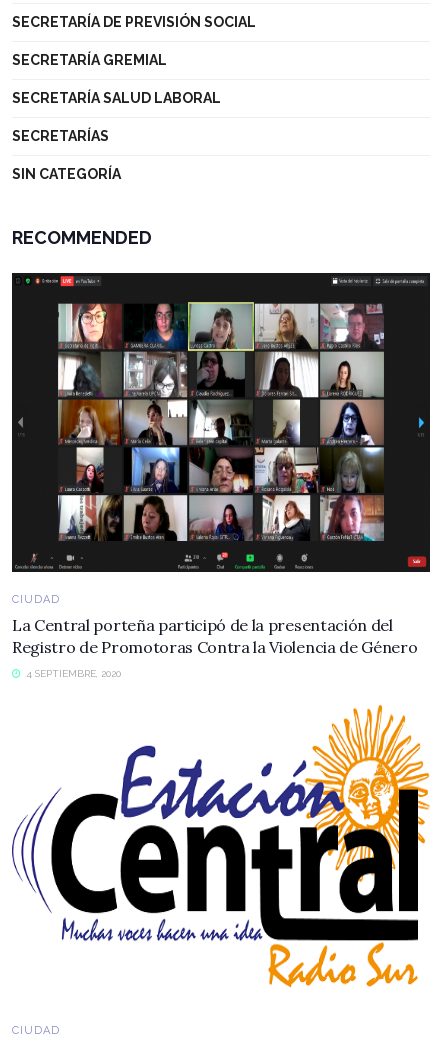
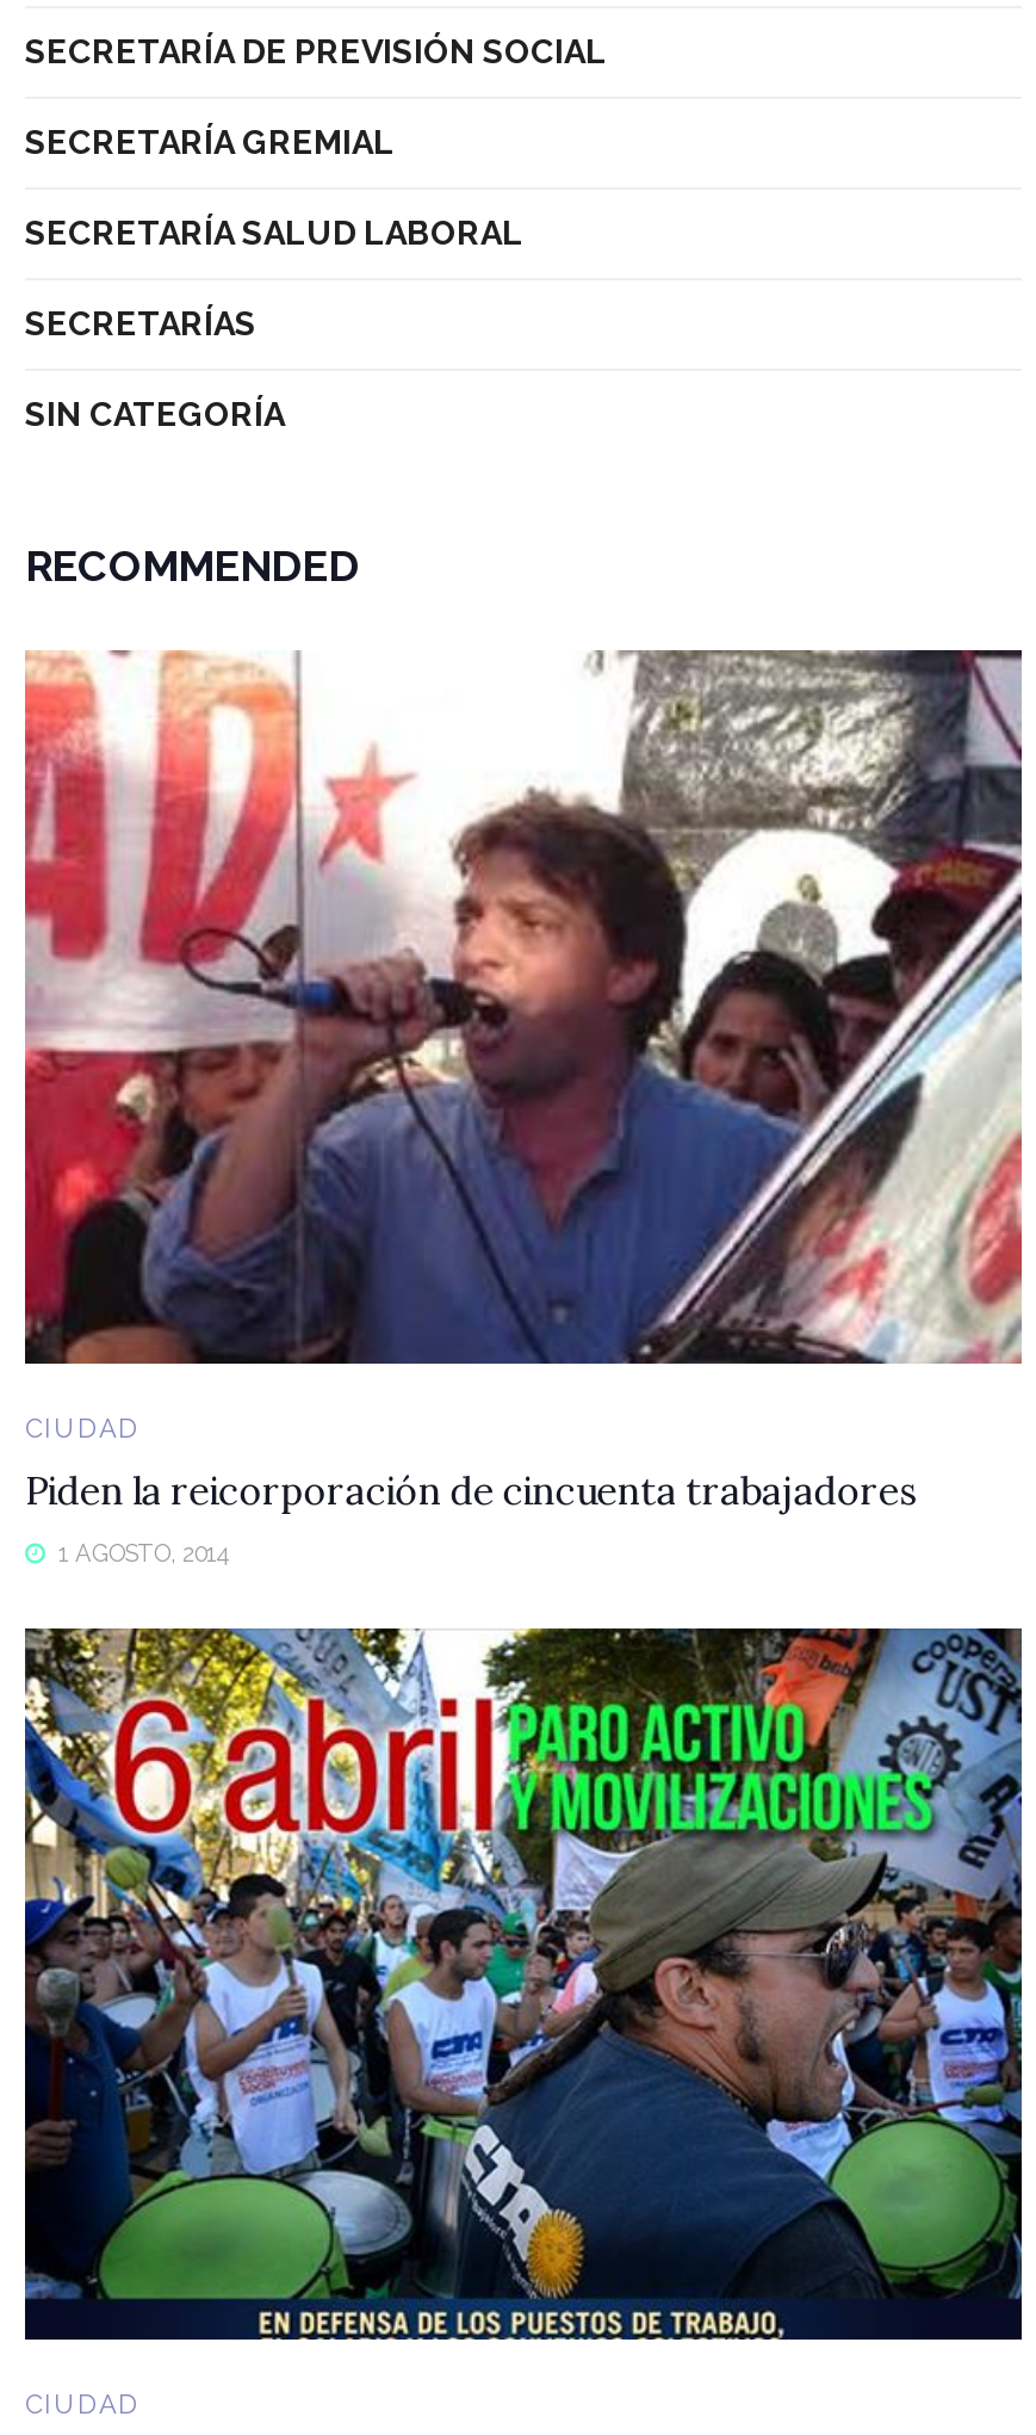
[11,272,431,573] [image] -> [23,648,1024,1366] [image]
[12,614,417,656] La Central porteña participó de la presentación del | Registro de Promotoras Contra la Violencia de Género -> [25,1465,917,1513] Piden la reicorporación de cincuenta trabajadores
[23,667,121,678] 4 SEPTIEMBRE, 2020 -> [51,1539,230,1565] 1 AGOSTO, 2014
[11,704,430,988] [image] -> [23,1626,1024,2342] [image]

